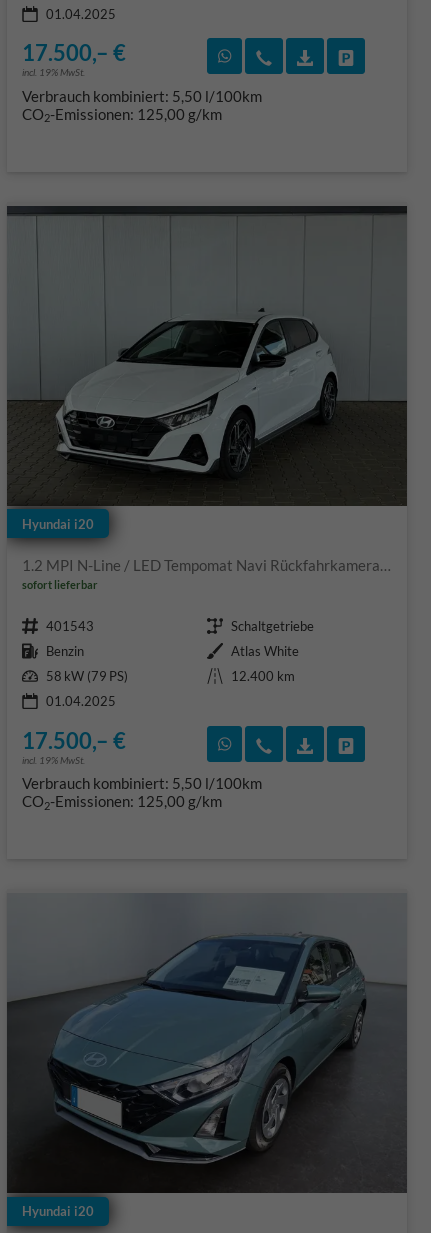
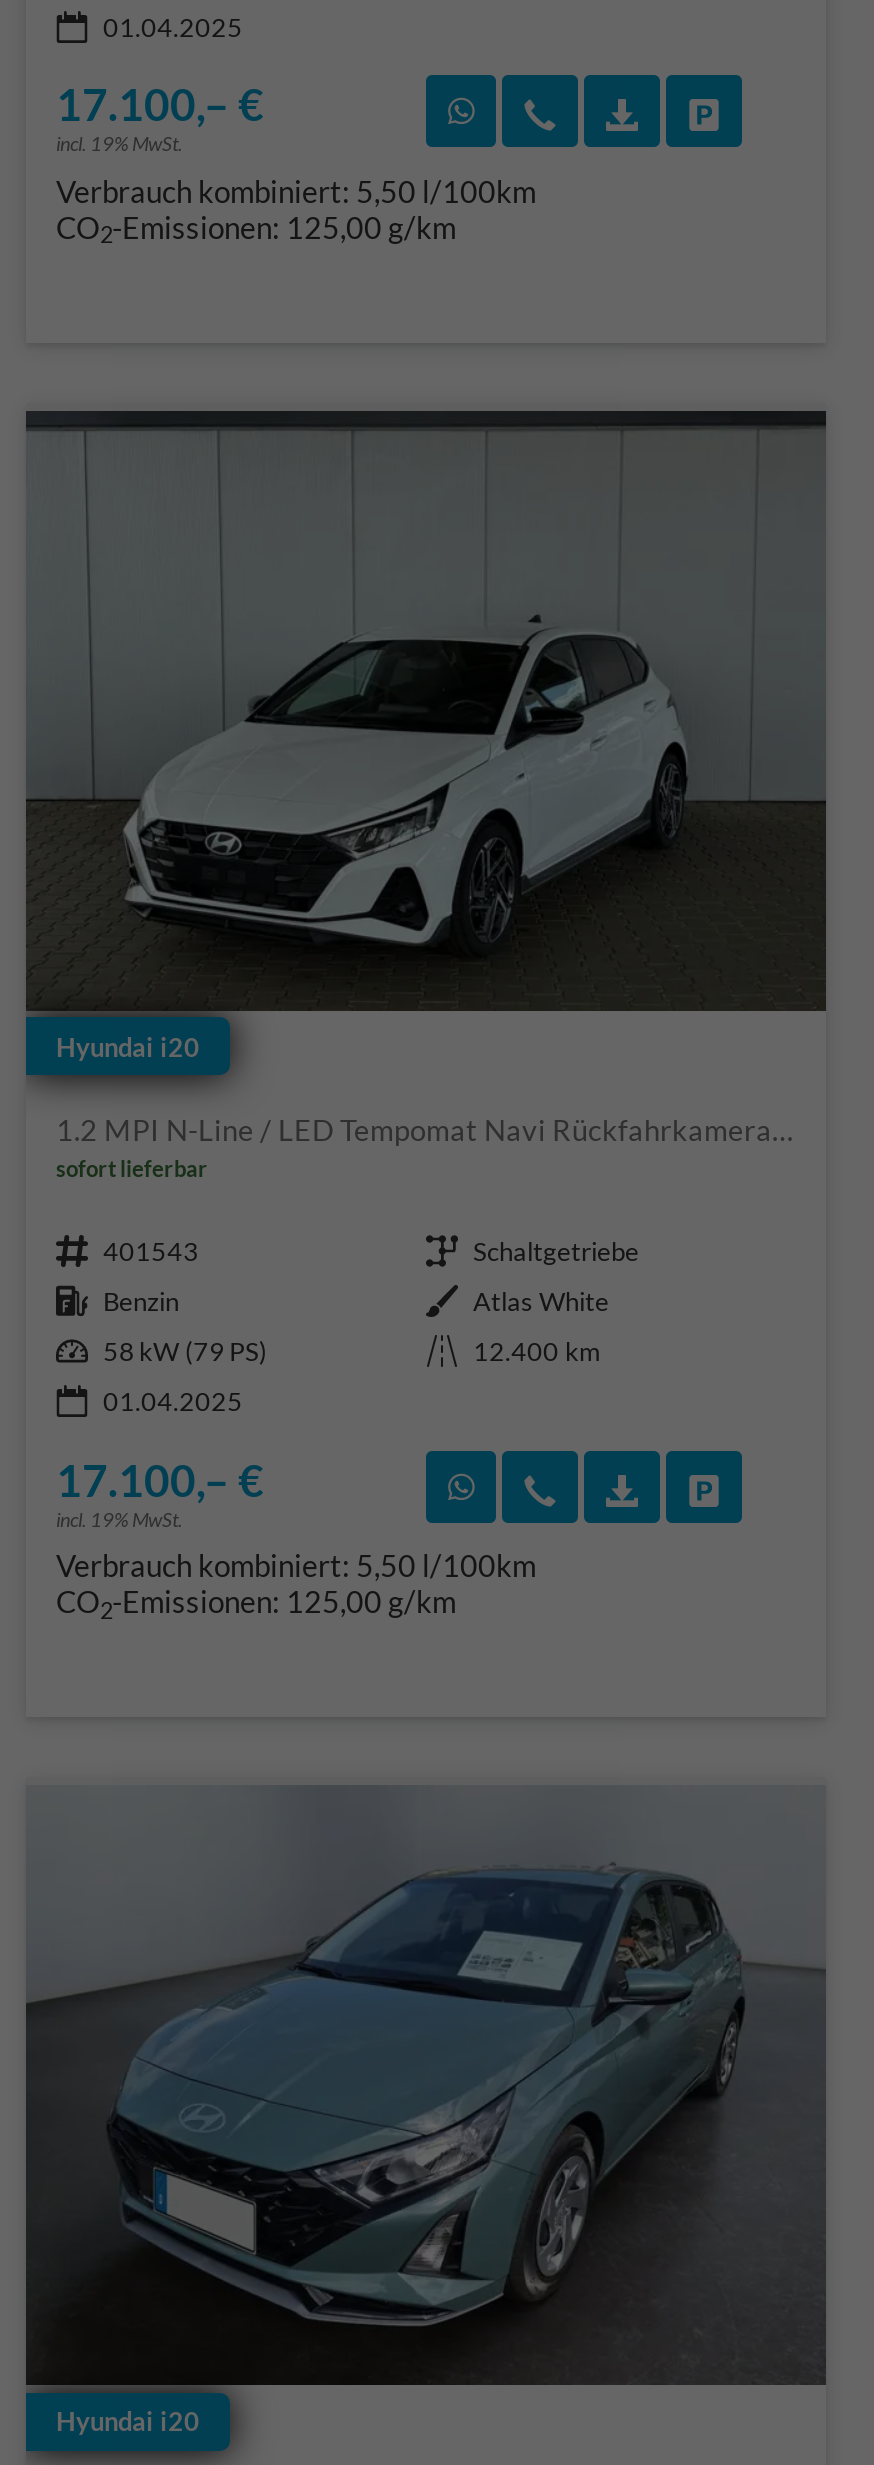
[22,39,126,66] 17.500,– € -> [56,77,264,131] 17.100,– €
[22,726,126,753] 17.500,– € -> [56,1452,264,1506] 17.100,– €

